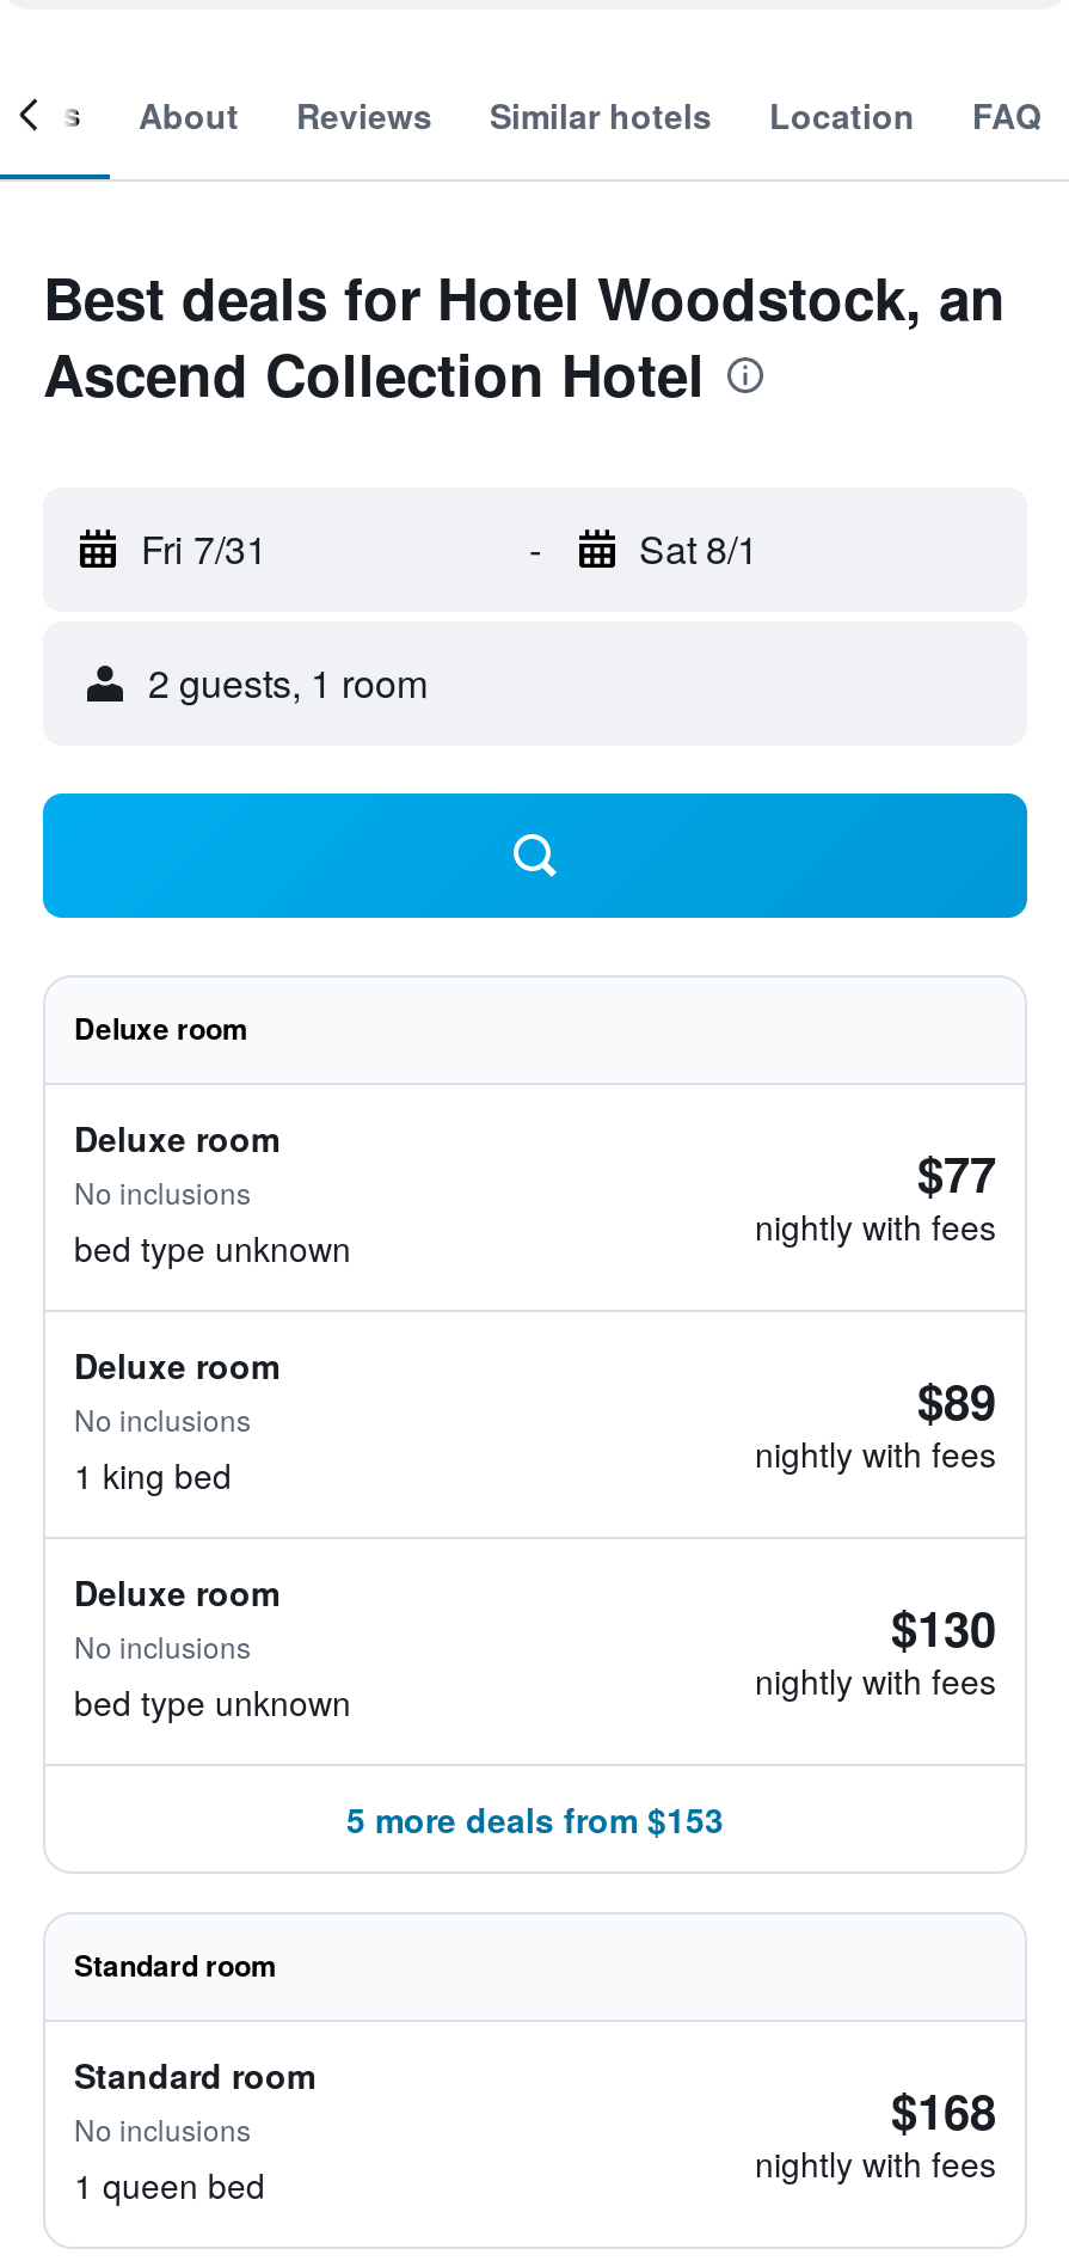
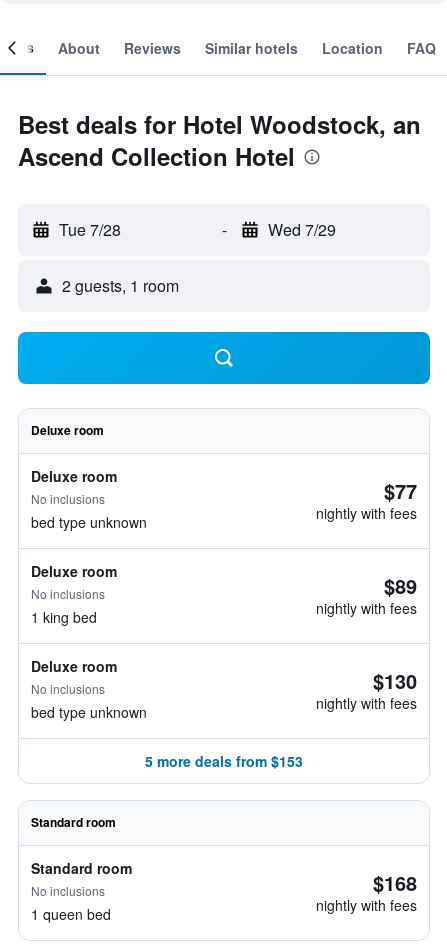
[141,521,268,576] Fri 7/31 -> [59,218,121,241] Tue 7/28
[639,521,758,576] Sat 8/1 -> [267,218,335,241] Wed 7/29

